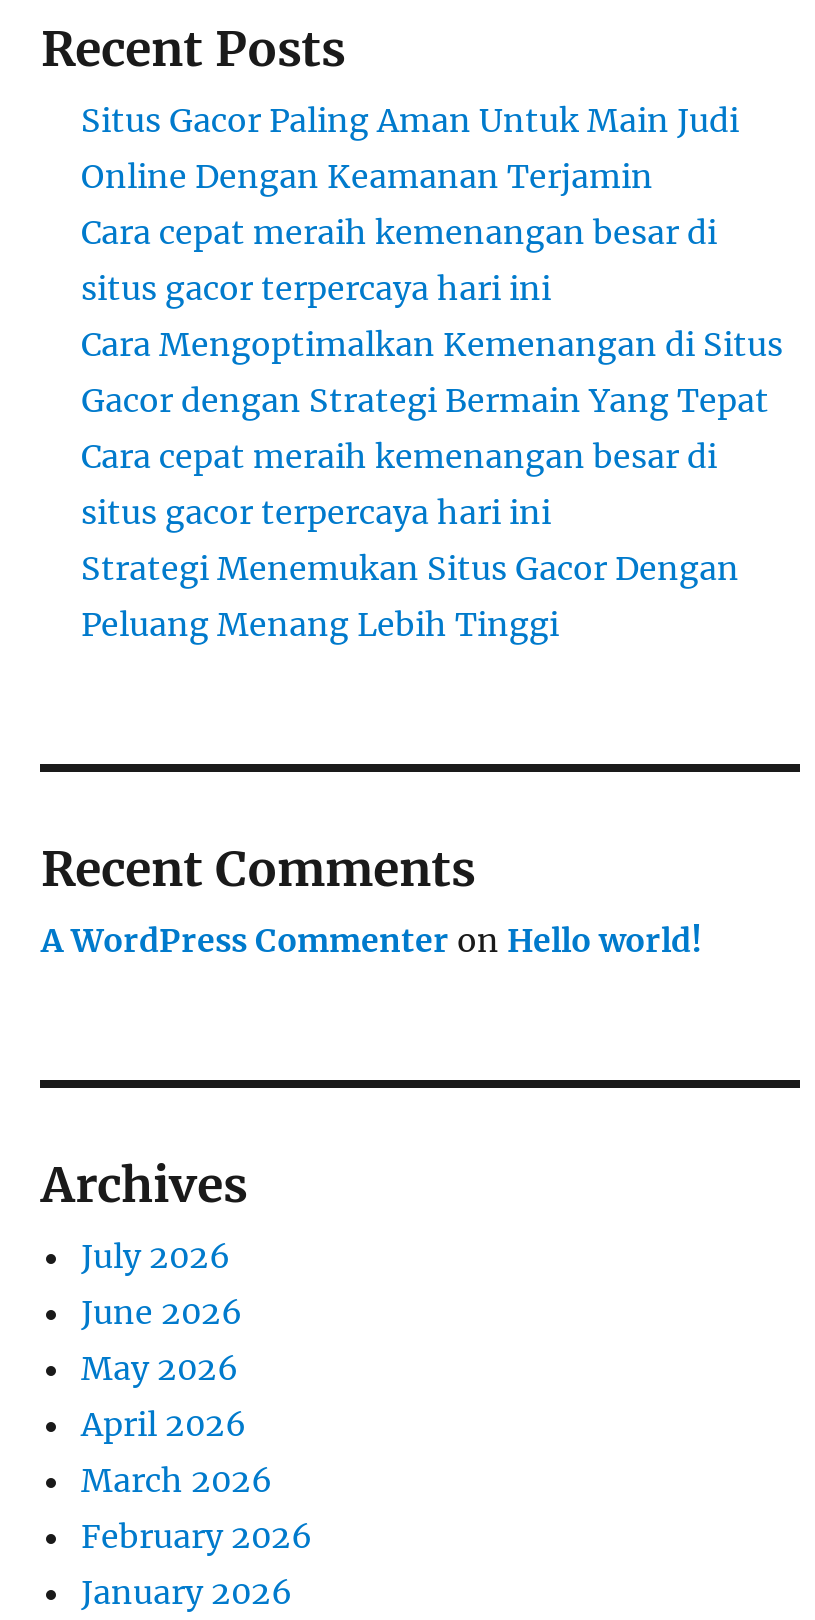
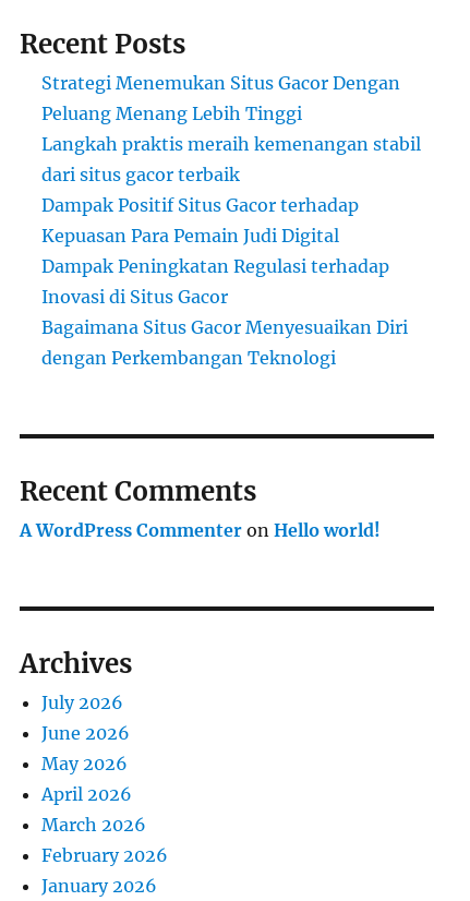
[81,100,783,532] Situs Gacor Paling Aman Untuk Main Judi | Online Dengan Keamanan Terjamin | Cara cepat meraih kemenangan besar di | situs gacor terpercaya hari ini | Cara Mengoptimalkan Kemenangan di Situs | Gacor dengan Strategi Bermain Yang Tepat | Cara cepat meraih kemenangan besar di | situs gacor terpercaya hari ini -> none
moved [81,548,739,644] -> [42,72,401,124]: Strategi Menemukan Situs Gacor Dengan | Peluang Menang Lebih Tinggi
none -> [42,133,421,369] Langkah praktis meraih kemenangan stabil | dari situs gacor terbaik | Dampak Positif Situs Gacor terhadap | Kepuasan Para Pemain Judi Digital | Dampak Peningkatan Regulasi terhadap | Inovasi di Situs Gacor | Bagaimana Situs Gacor Menyesuaikan Diri | dengan Perkembangan Teknologi

